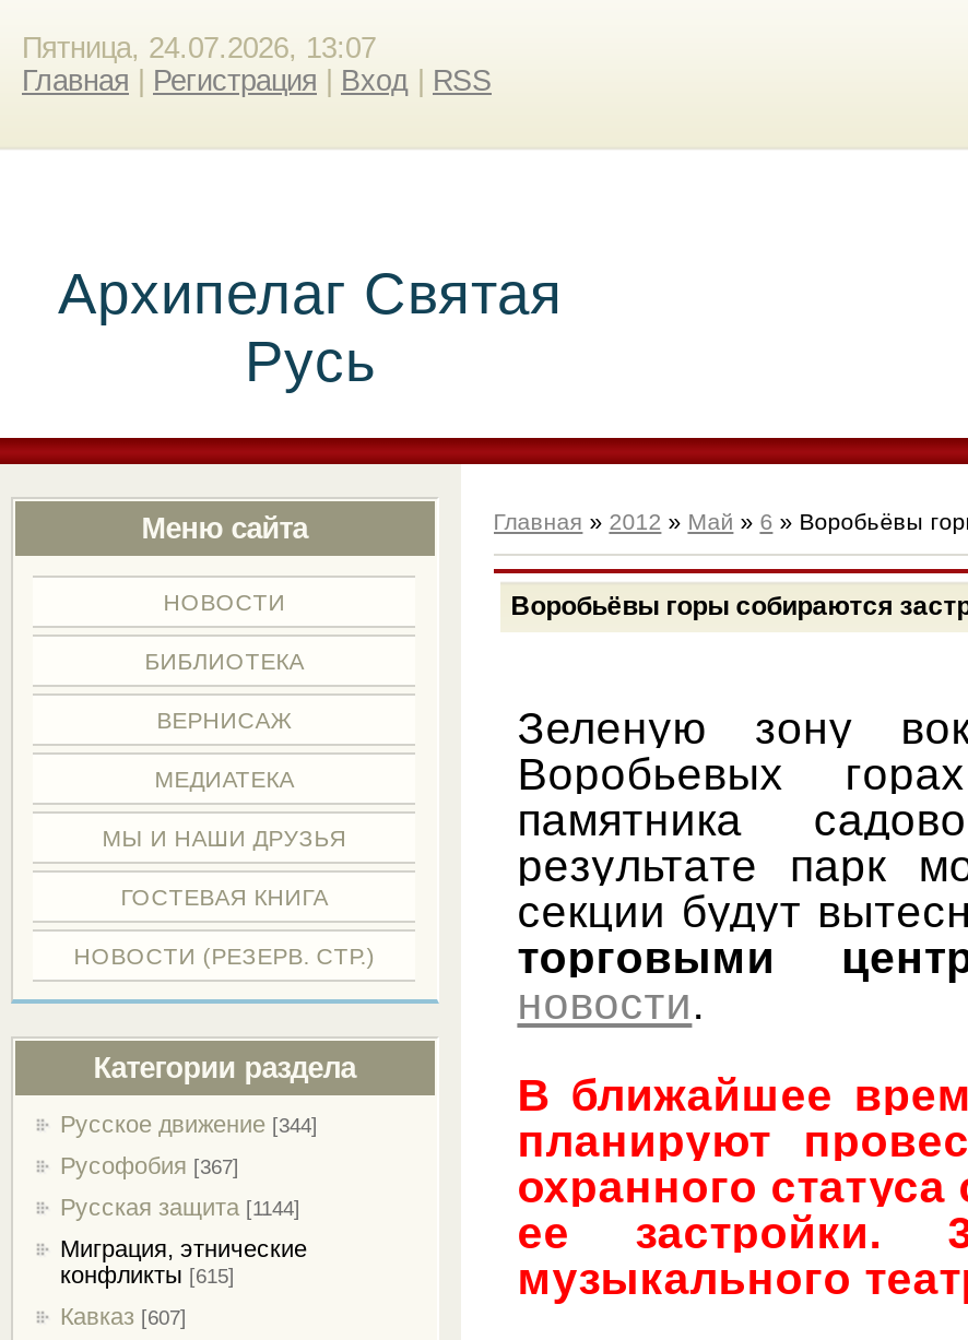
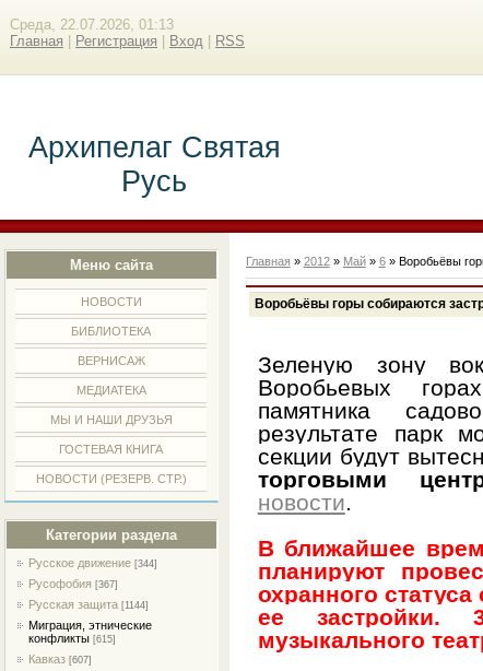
[22,32,376,64] Пятница, 24.07.2026, 13:07 -> [10,16,174,33] Среда, 22.07.2026, 01:13

